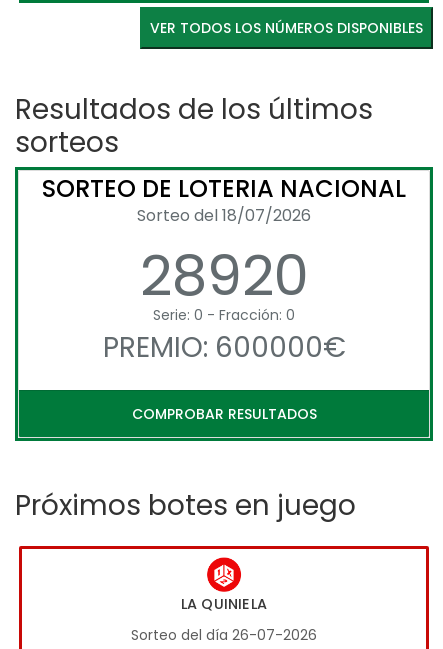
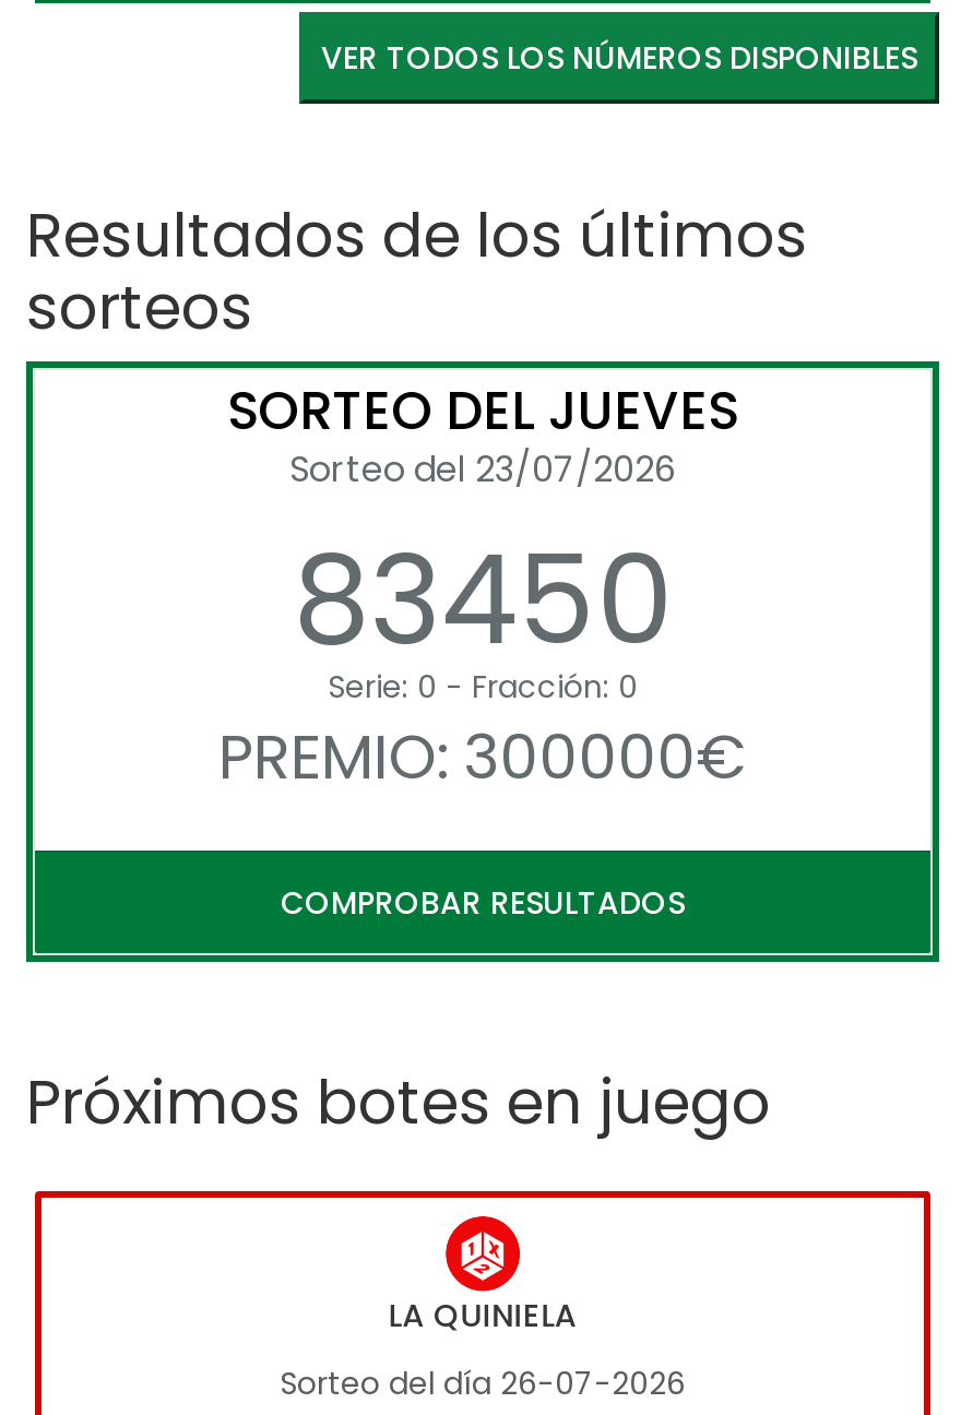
[42,172,406,315] SORTEO DE LOTERIA NACIONAL | Sorteo del 18/07/2026 | 28920 -> [227,374,738,686] SORTEO DEL JUEVES | Sorteo del 23/07/2026 | 83450
[102,328,345,367] PREMIO: 600000€ -> [218,714,747,799] PREMIO: 300000€

